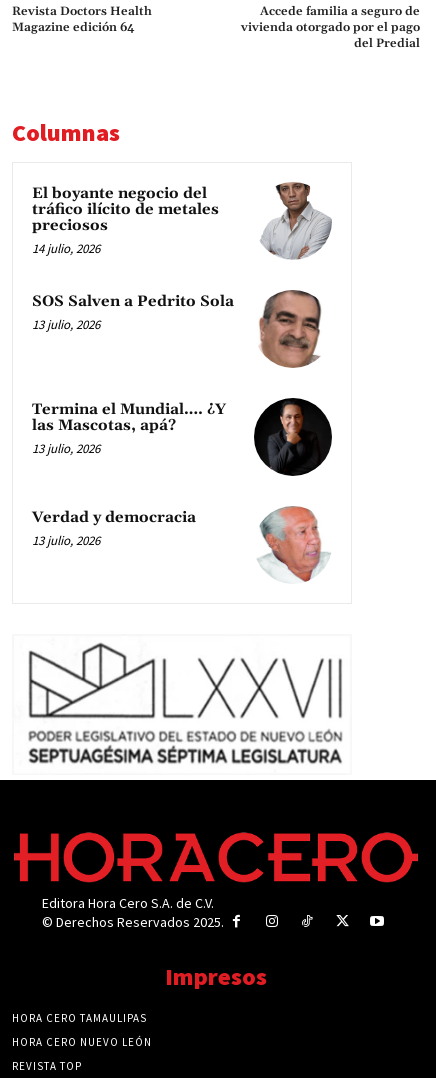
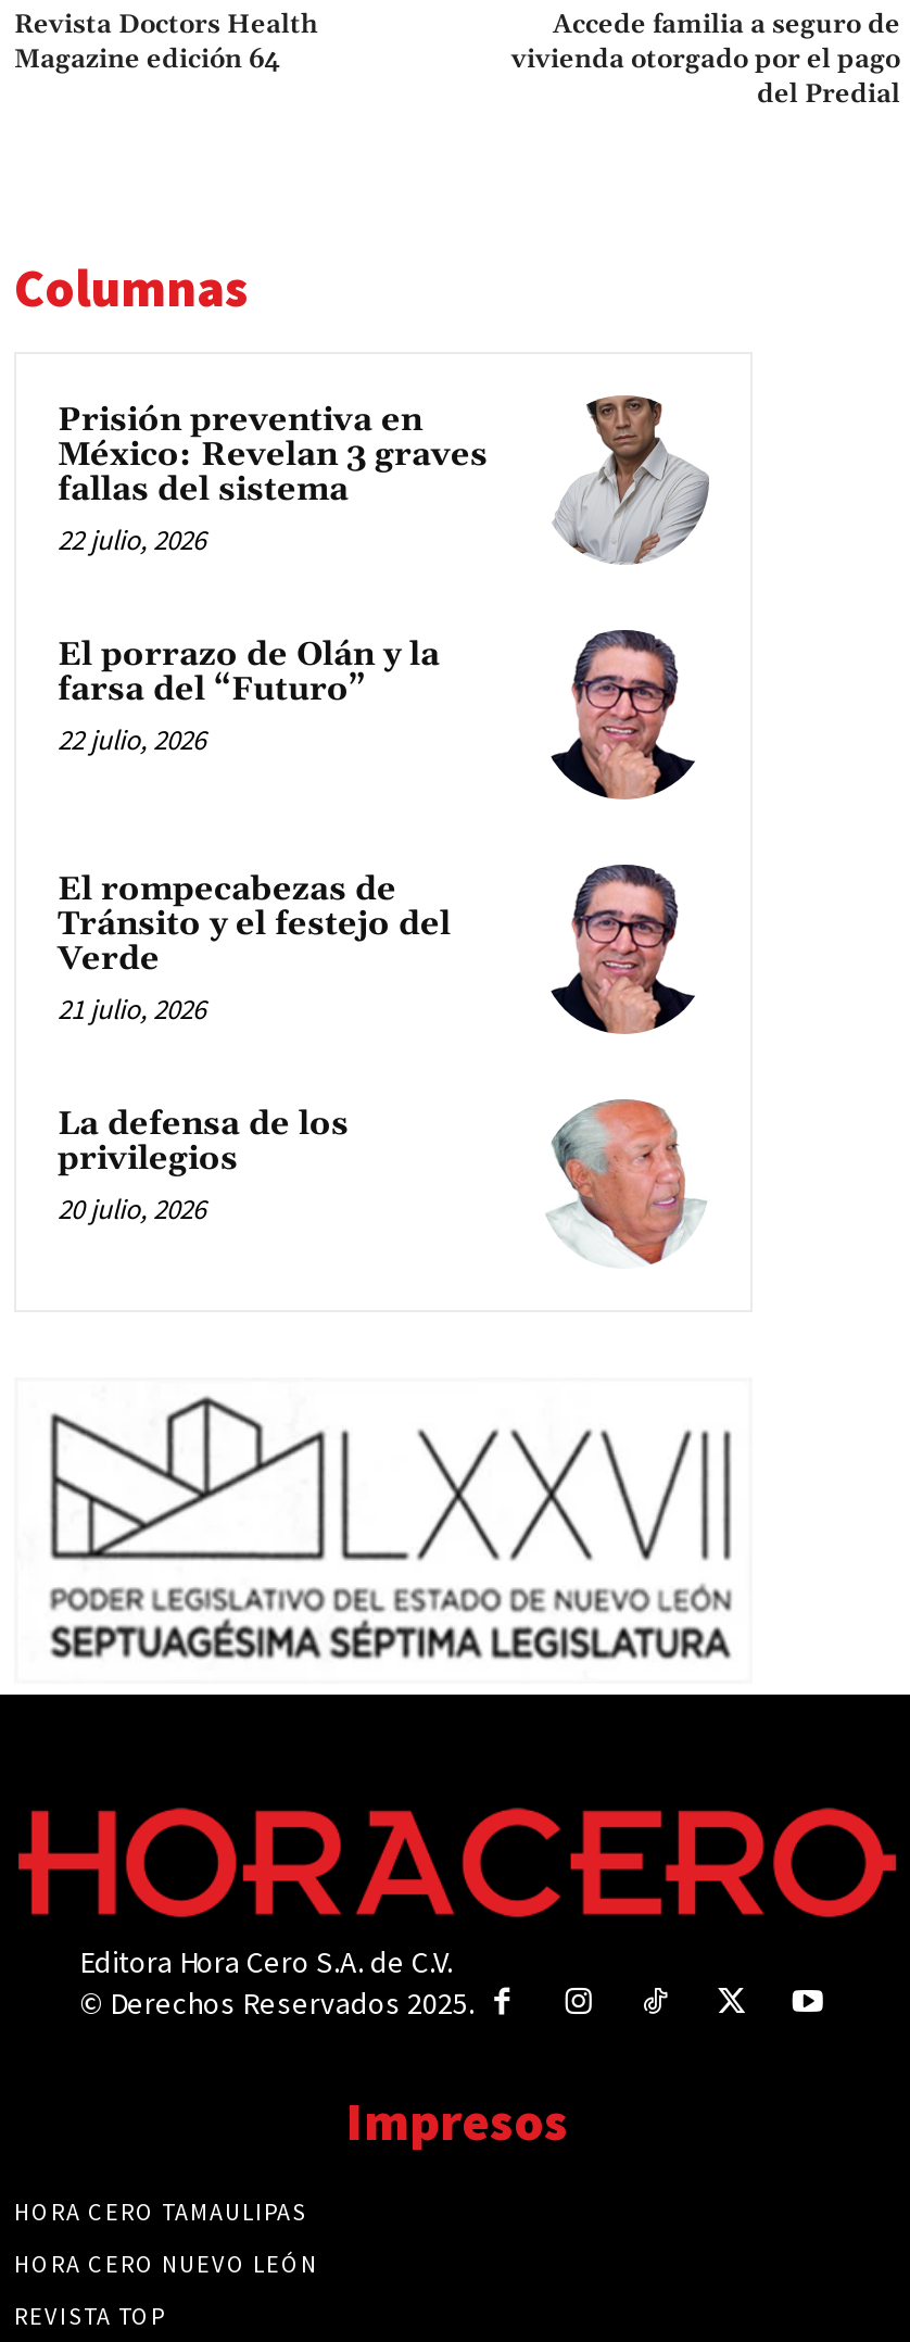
[32,184,219,257] El boyante negocio del | tráfico ilícito de metales | preciosos | 14 julio, 2026 -> [58,400,488,559] Prisión preventiva en | México: Revelan 3 graves | fallas del sistema | 22 julio, 2026
[32,292,234,333] SOS Salven a Pedrito Sola | 13 julio, 2026 -> [58,635,440,759] El porrazo de Olán y la | farsa del “Futuro” | 22 julio, 2026
[258,290,324,367] [image] -> [551,630,696,799] [image]
[32,400,226,457] Termina el Mundial…. ¿Y | las Mascotas, apá? | 13 julio, 2026 -> [58,869,451,1028] El rompecabezas de | Tránsito y el festejo del | Verde | 21 julio, 2026
[253,399,333,477] [image] -> [540,865,709,1034] [image]
[32,508,196,549] Verdad y democracia | 13 julio, 2026 -> [58,1104,349,1228] La defensa de los | privilegios | 20 julio, 2026

